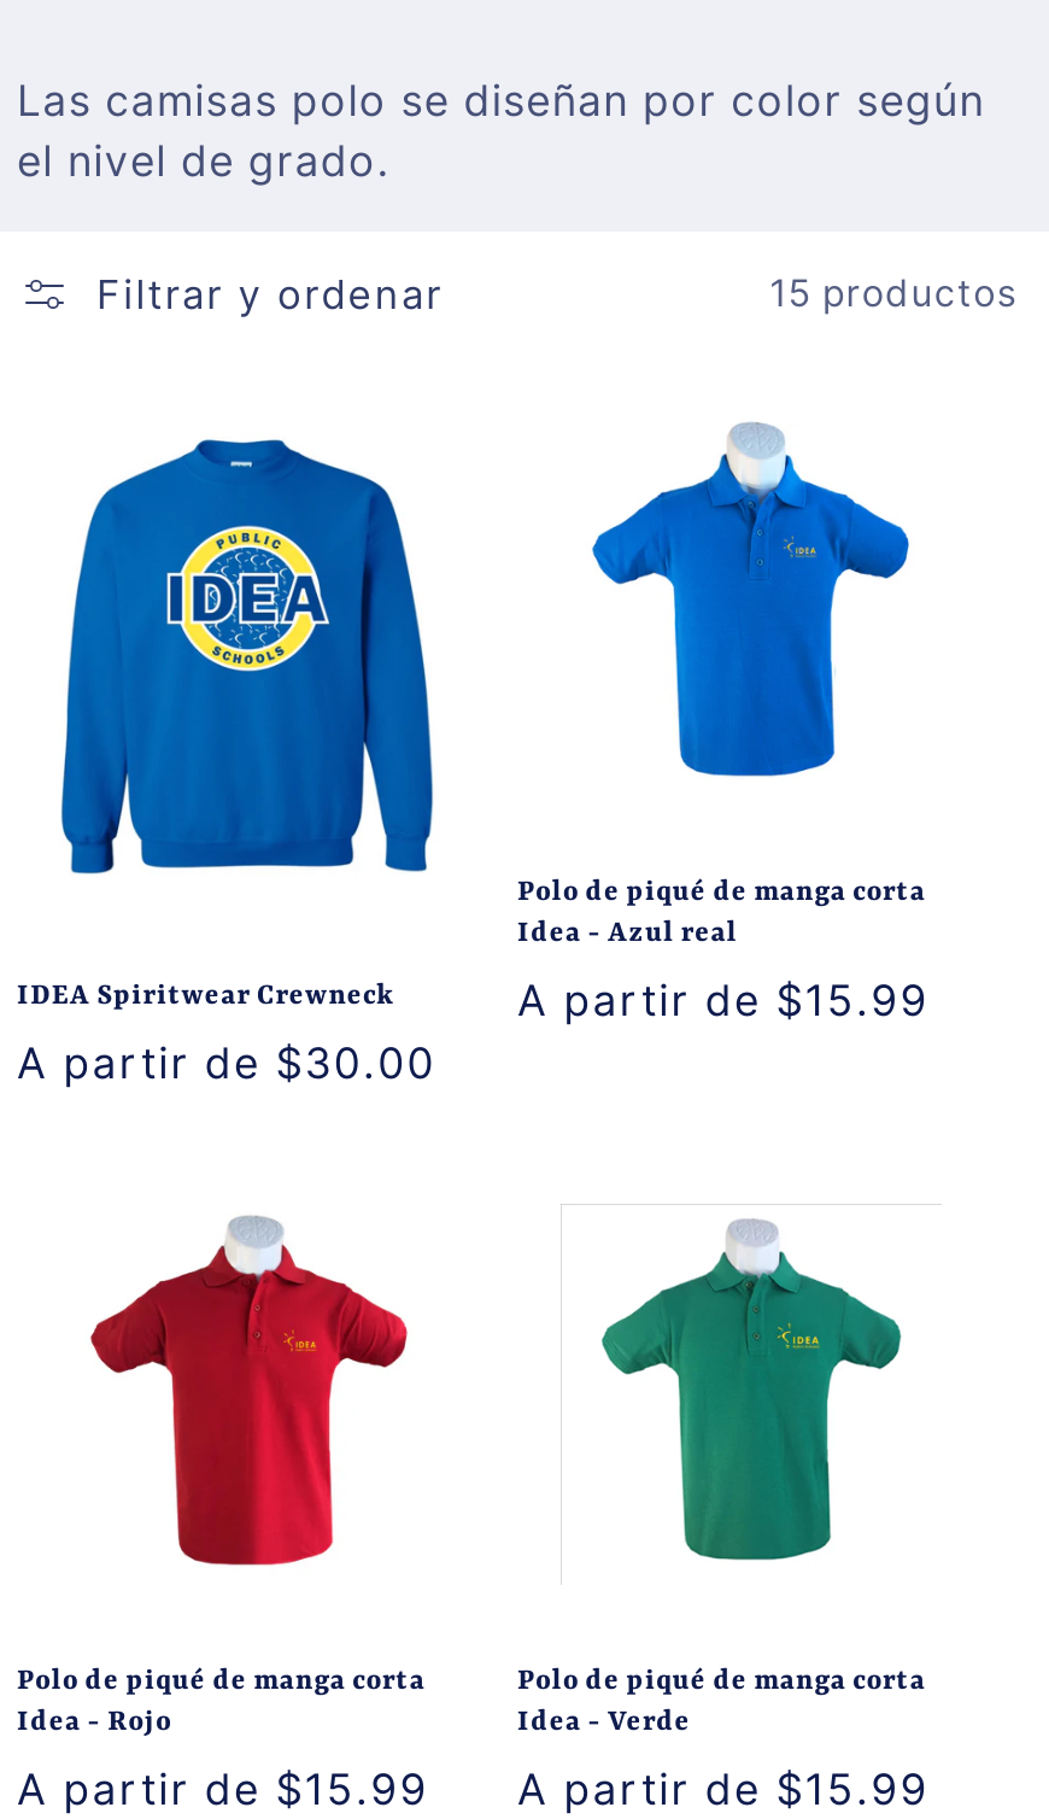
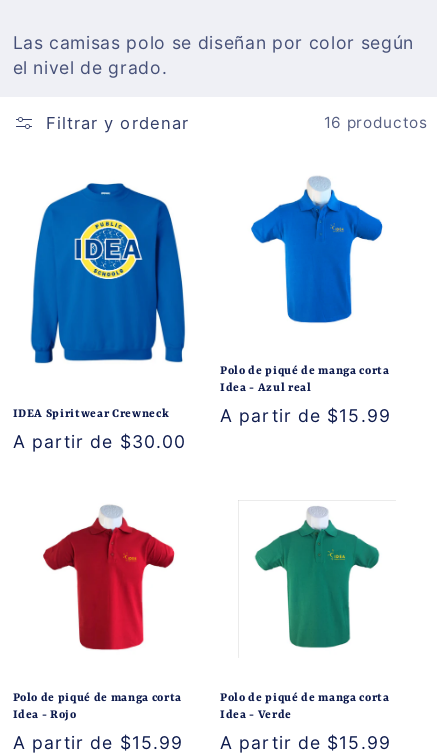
[770,271,1018,317] 15 productos -> [324,113,427,132] 16 productos

